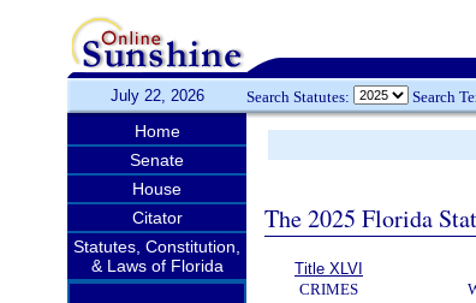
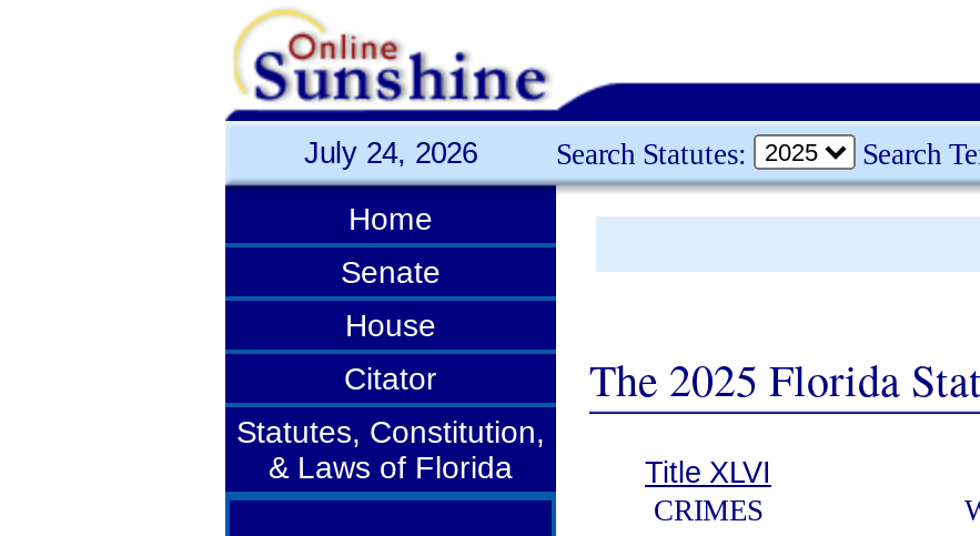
[110,87,204,105] July 22, 2026 -> [304,136,477,170] July 24, 2026

